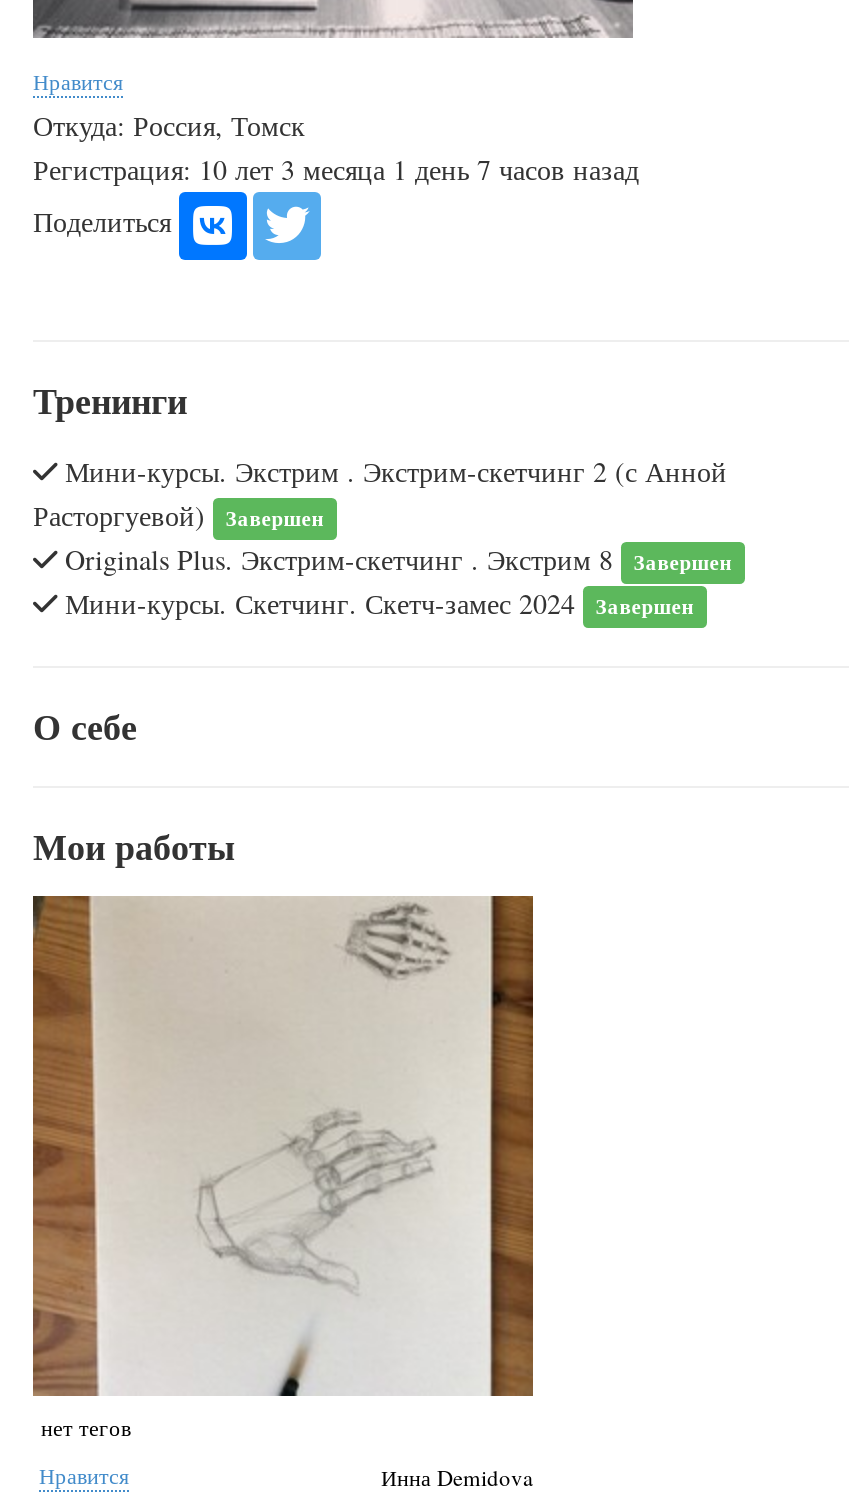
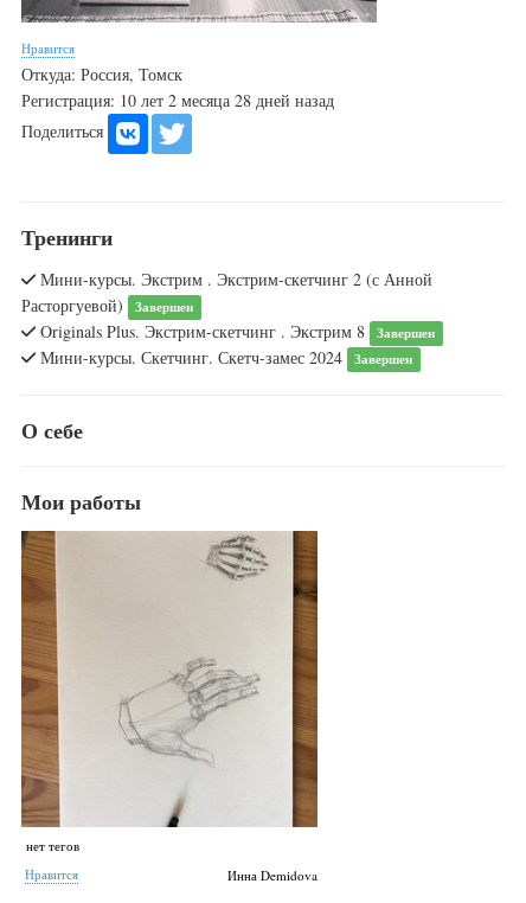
[33,150,639,188] Регистрация: 10 лет 3 месяца 1 день 7 часов назад -> [21,89,334,111] Регистрация: 10 лет 2 месяца 28 дней назад

